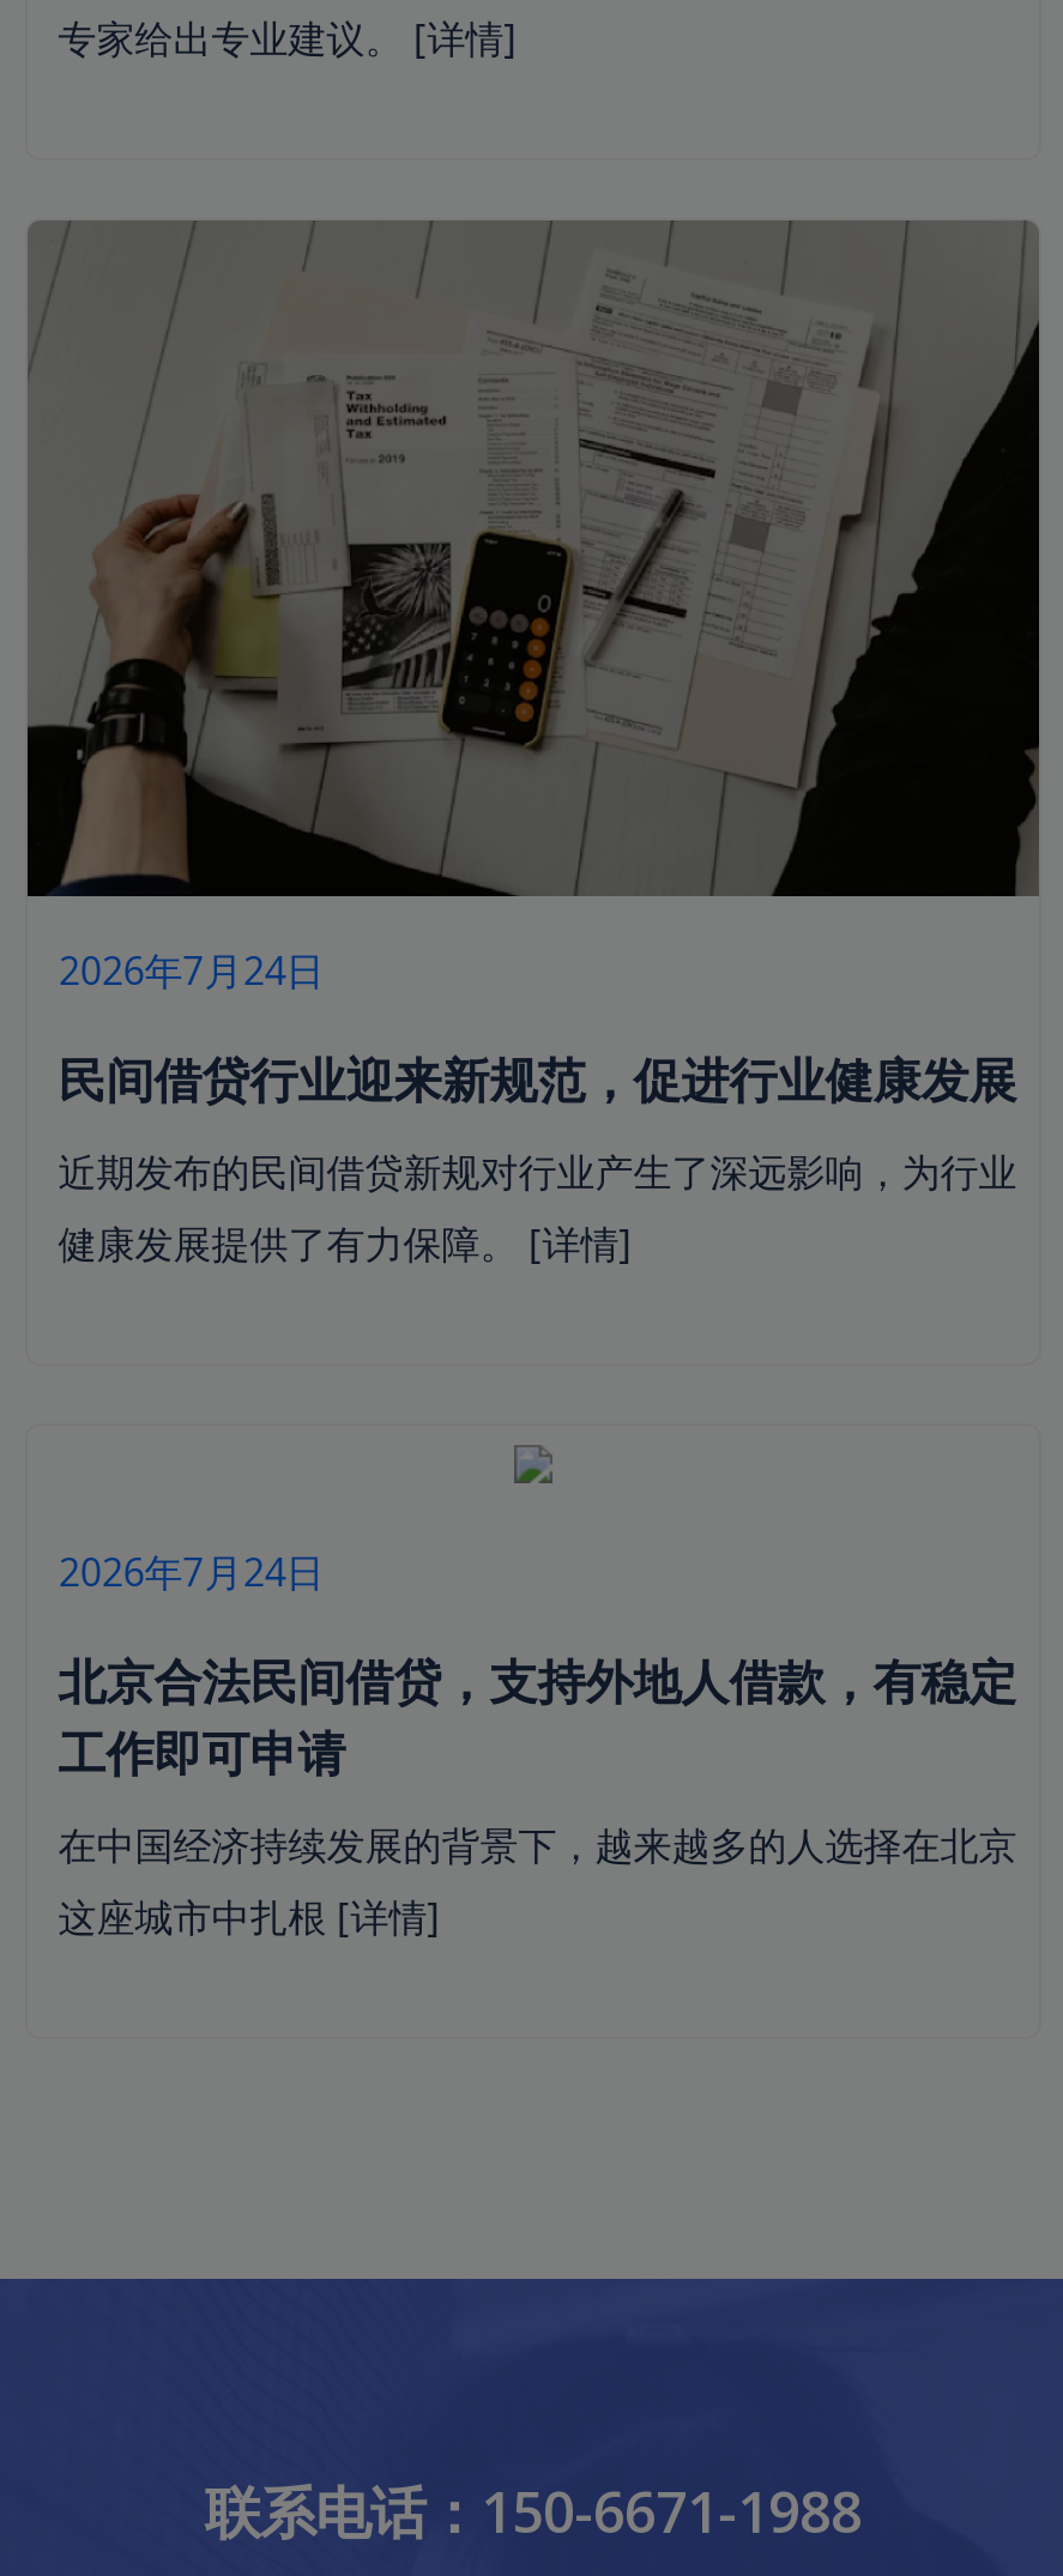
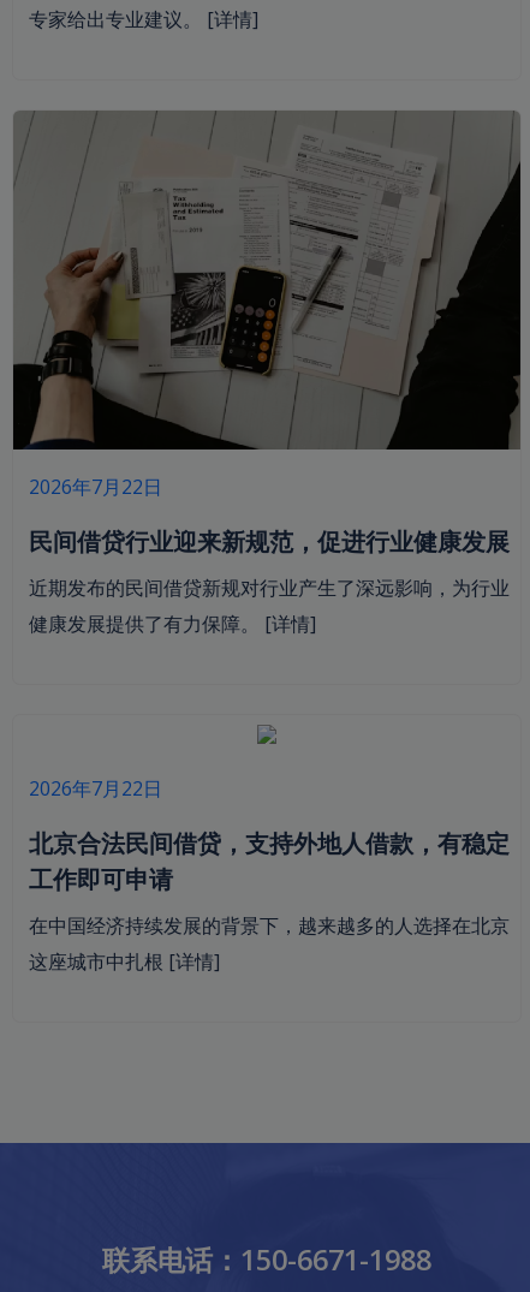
[58,943,324,996] 2026年7月24日 -> [29,473,162,499] 2026年7月22日
[58,1545,324,1597] 2026年7月24日 -> [29,775,162,801] 2026年7月22日

